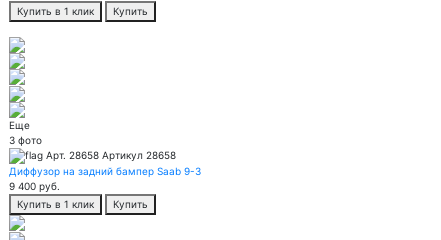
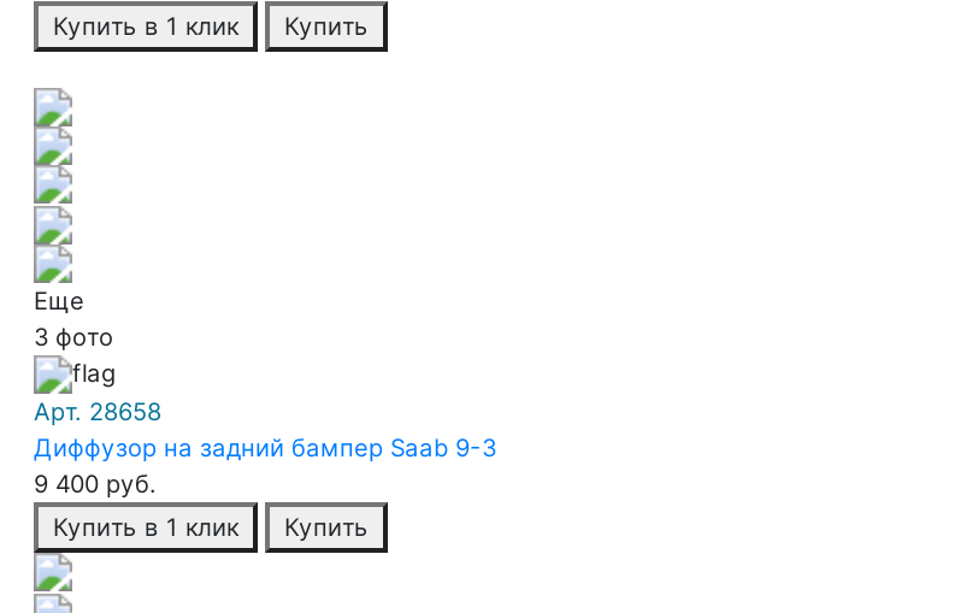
[46,149,176,161] Арт. 28658 Артикул 28658 -> [34,397,161,426] Арт. 28658

